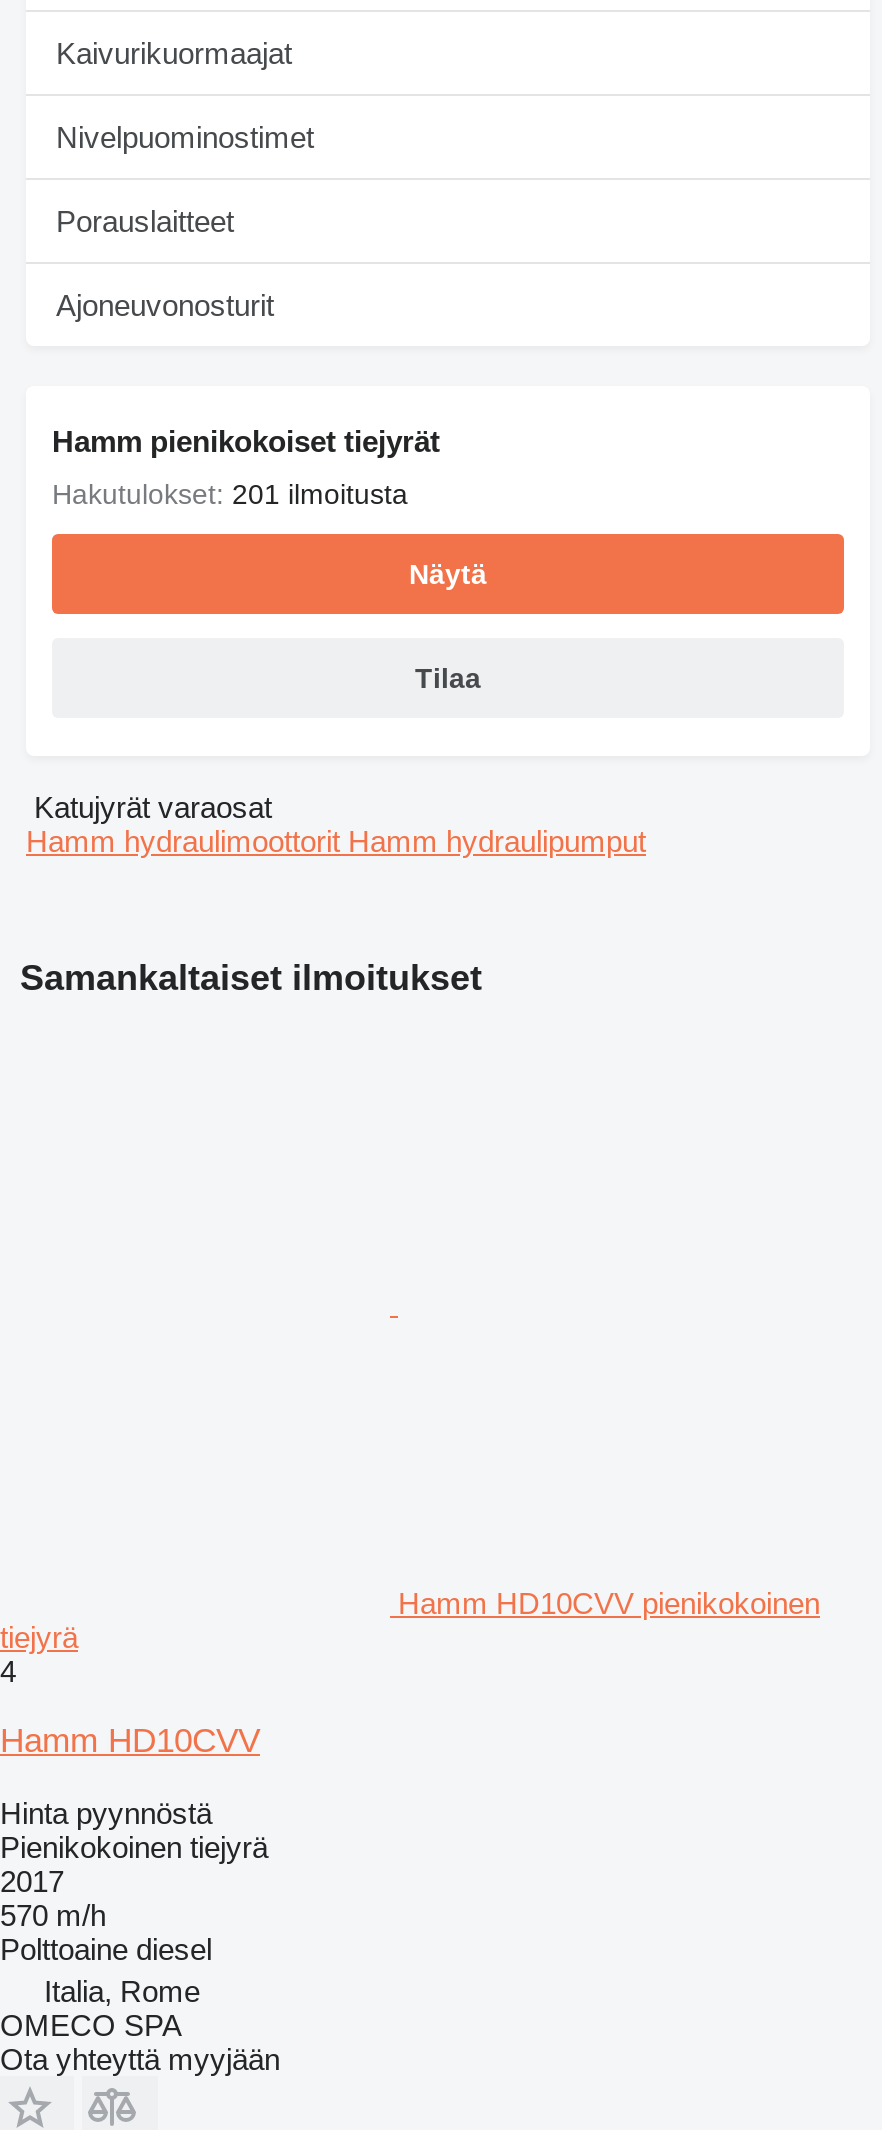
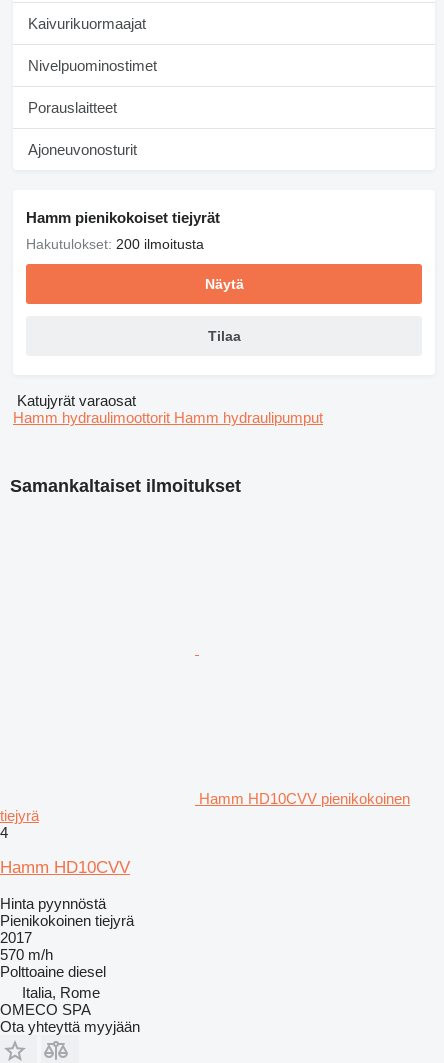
[52,478,408,510] Hakutulokset: 201 ilmoitusta -> [26,236,204,252] Hakutulokset: 200 ilmoitusta

